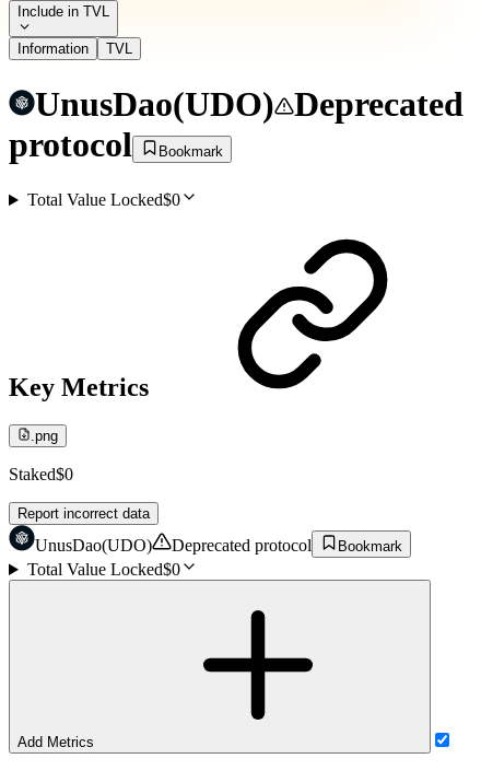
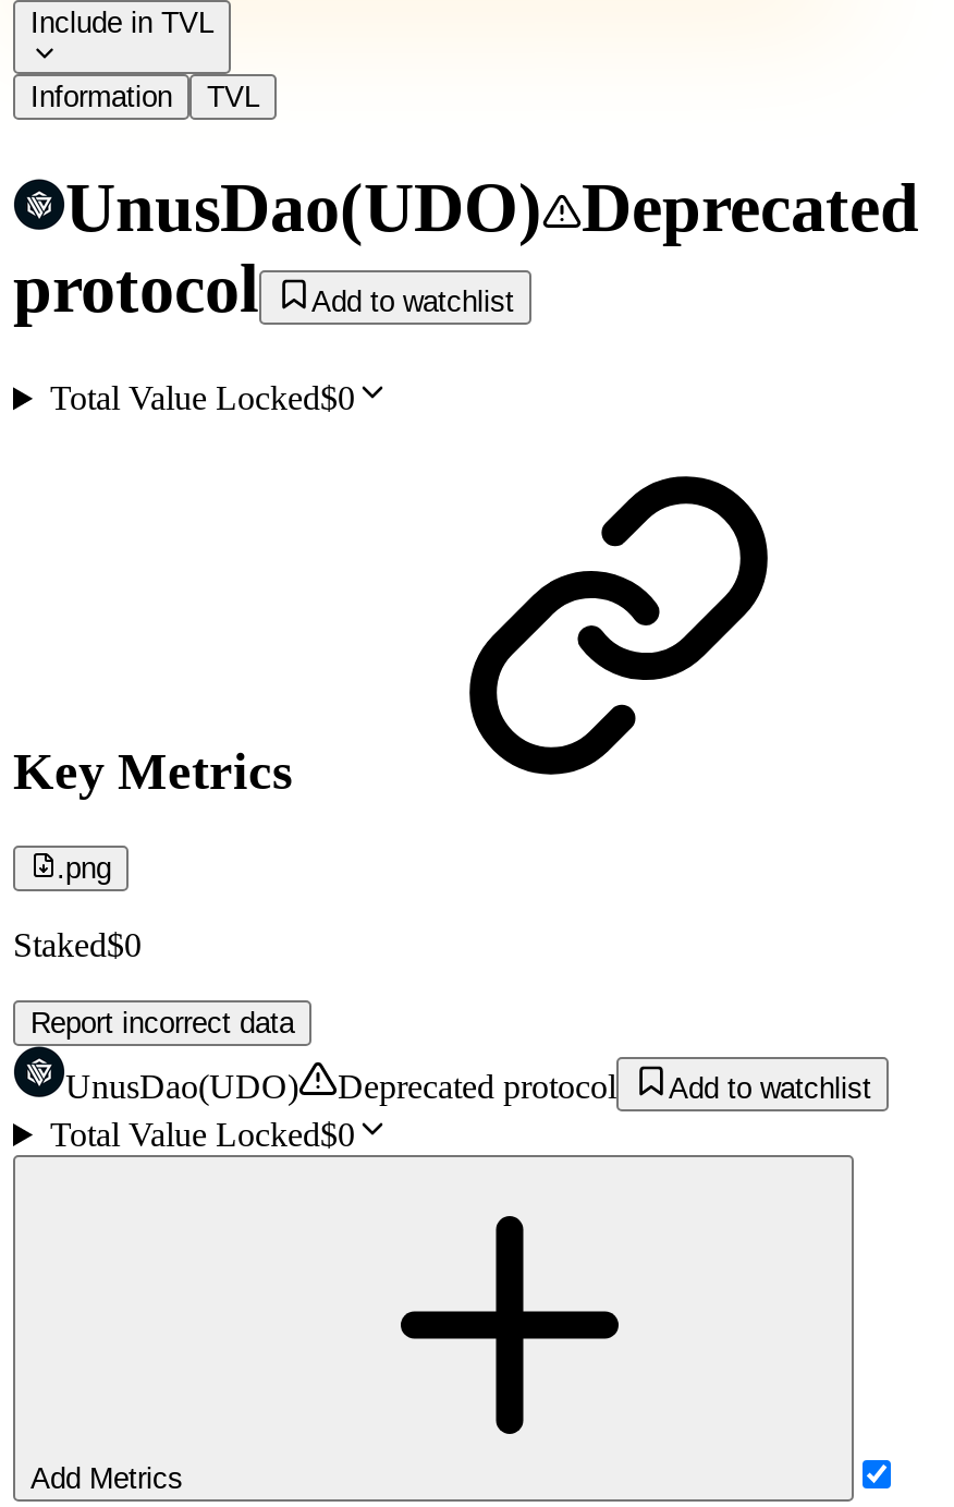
[159,143,223,159] Bookmark -> [311,285,514,318] Add to watchlist
[338,538,402,555] Bookmark -> [669,1072,871,1105] Add to watchlist

